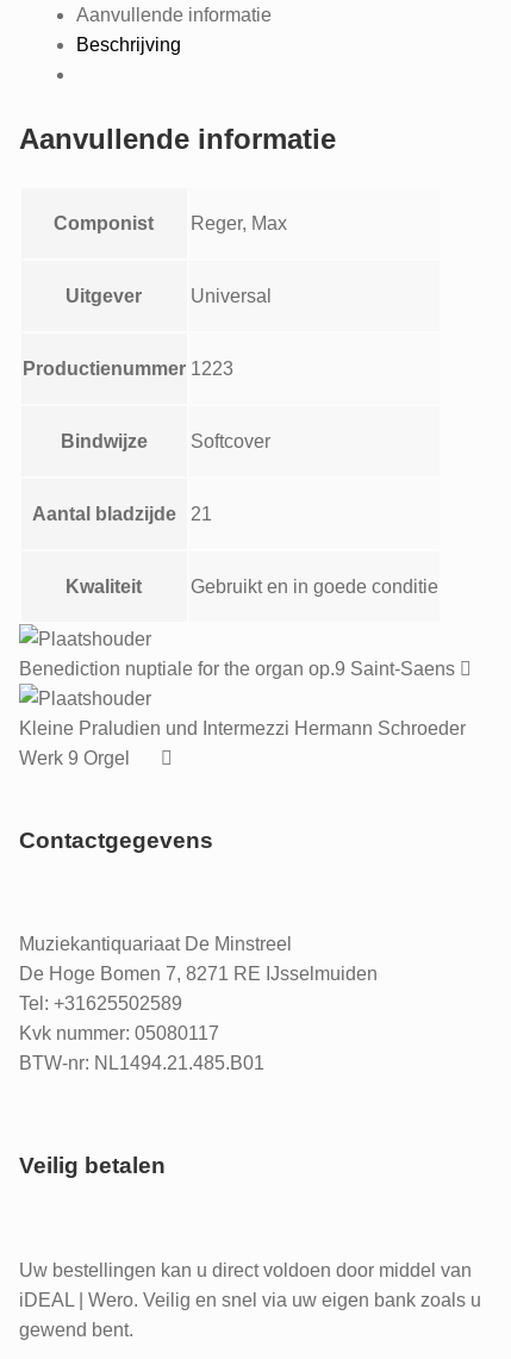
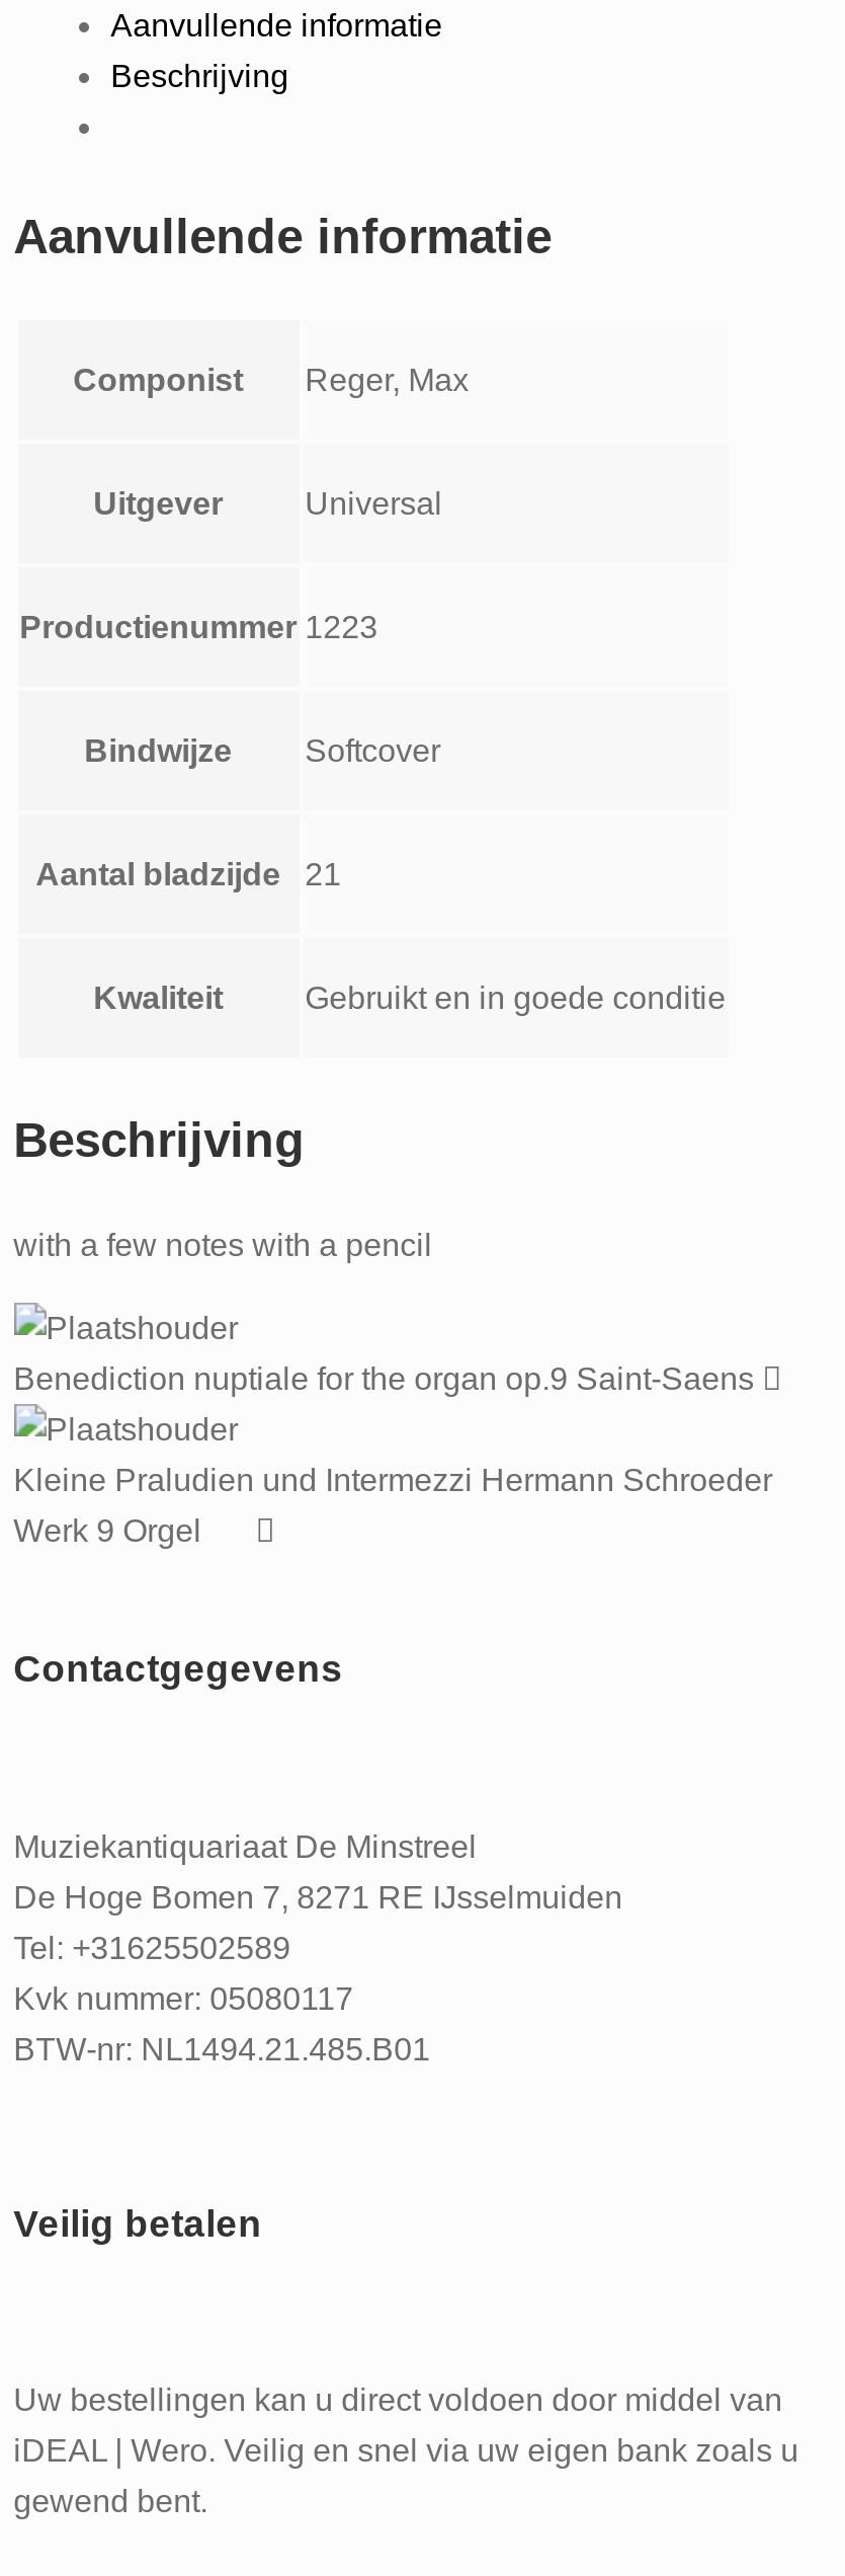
none -> [13,1111,432,1261] Beschrijving | with a few notes with a pencil

